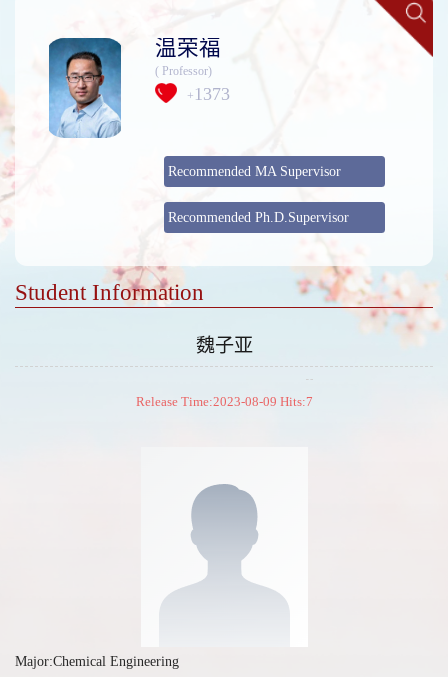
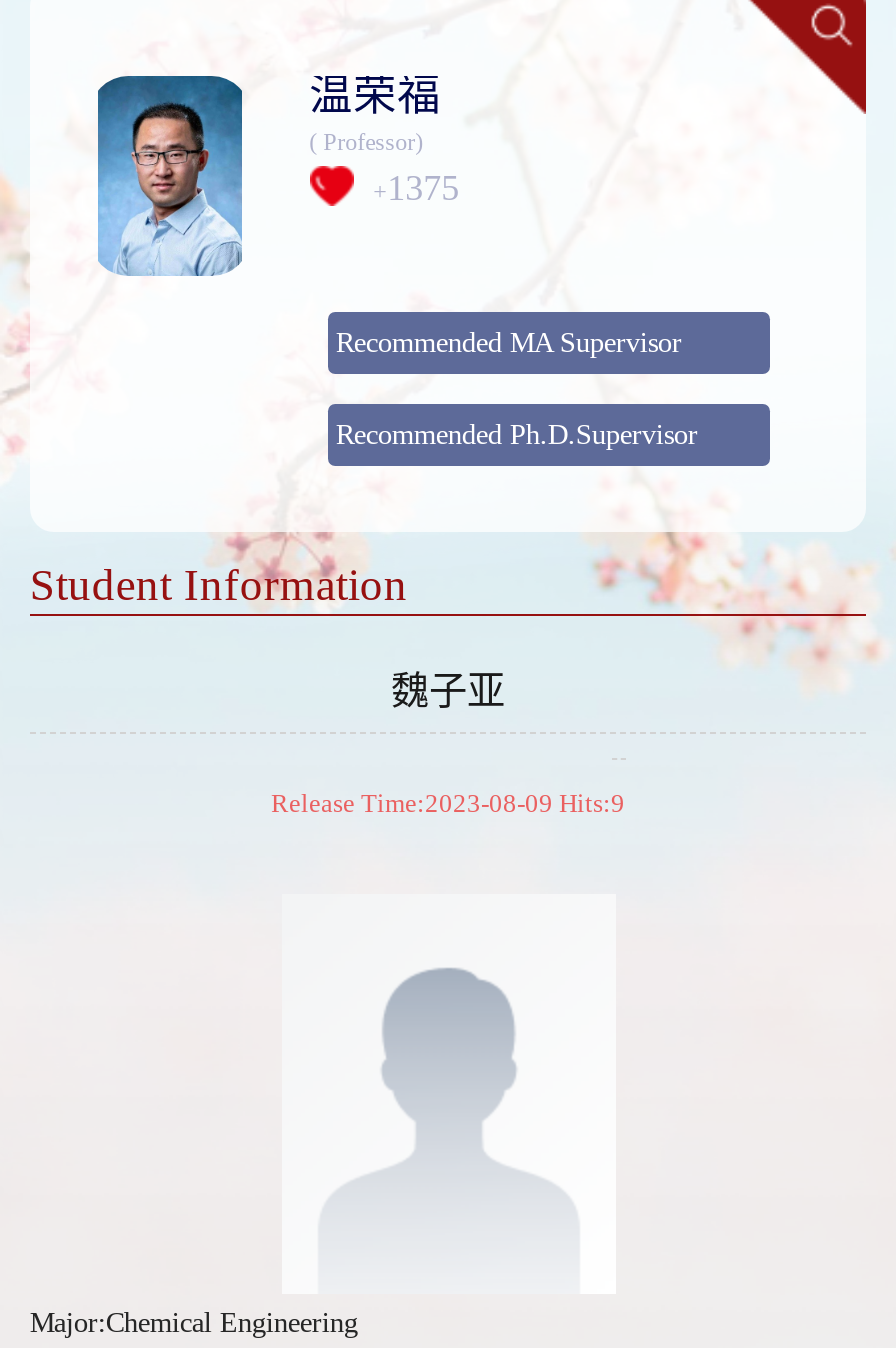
[187,84,230,104] +1373 -> [373,168,459,208] +1375
[135,394,312,409] Release Time:2023-08-09 Hits:7 -> [271,787,625,817] Release Time:2023-08-09 Hits:9

